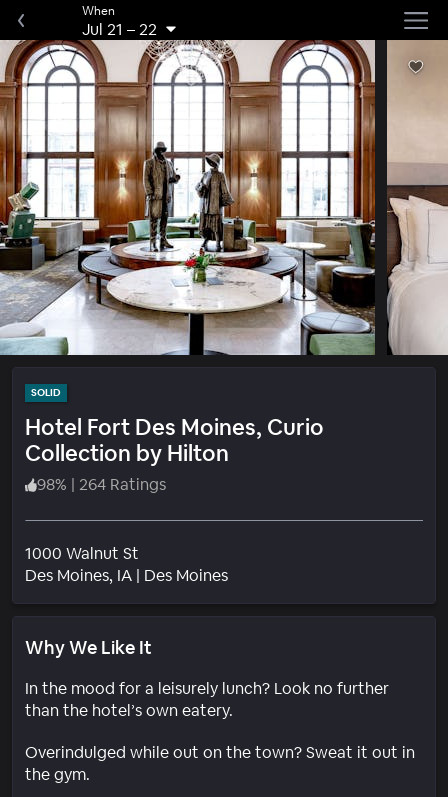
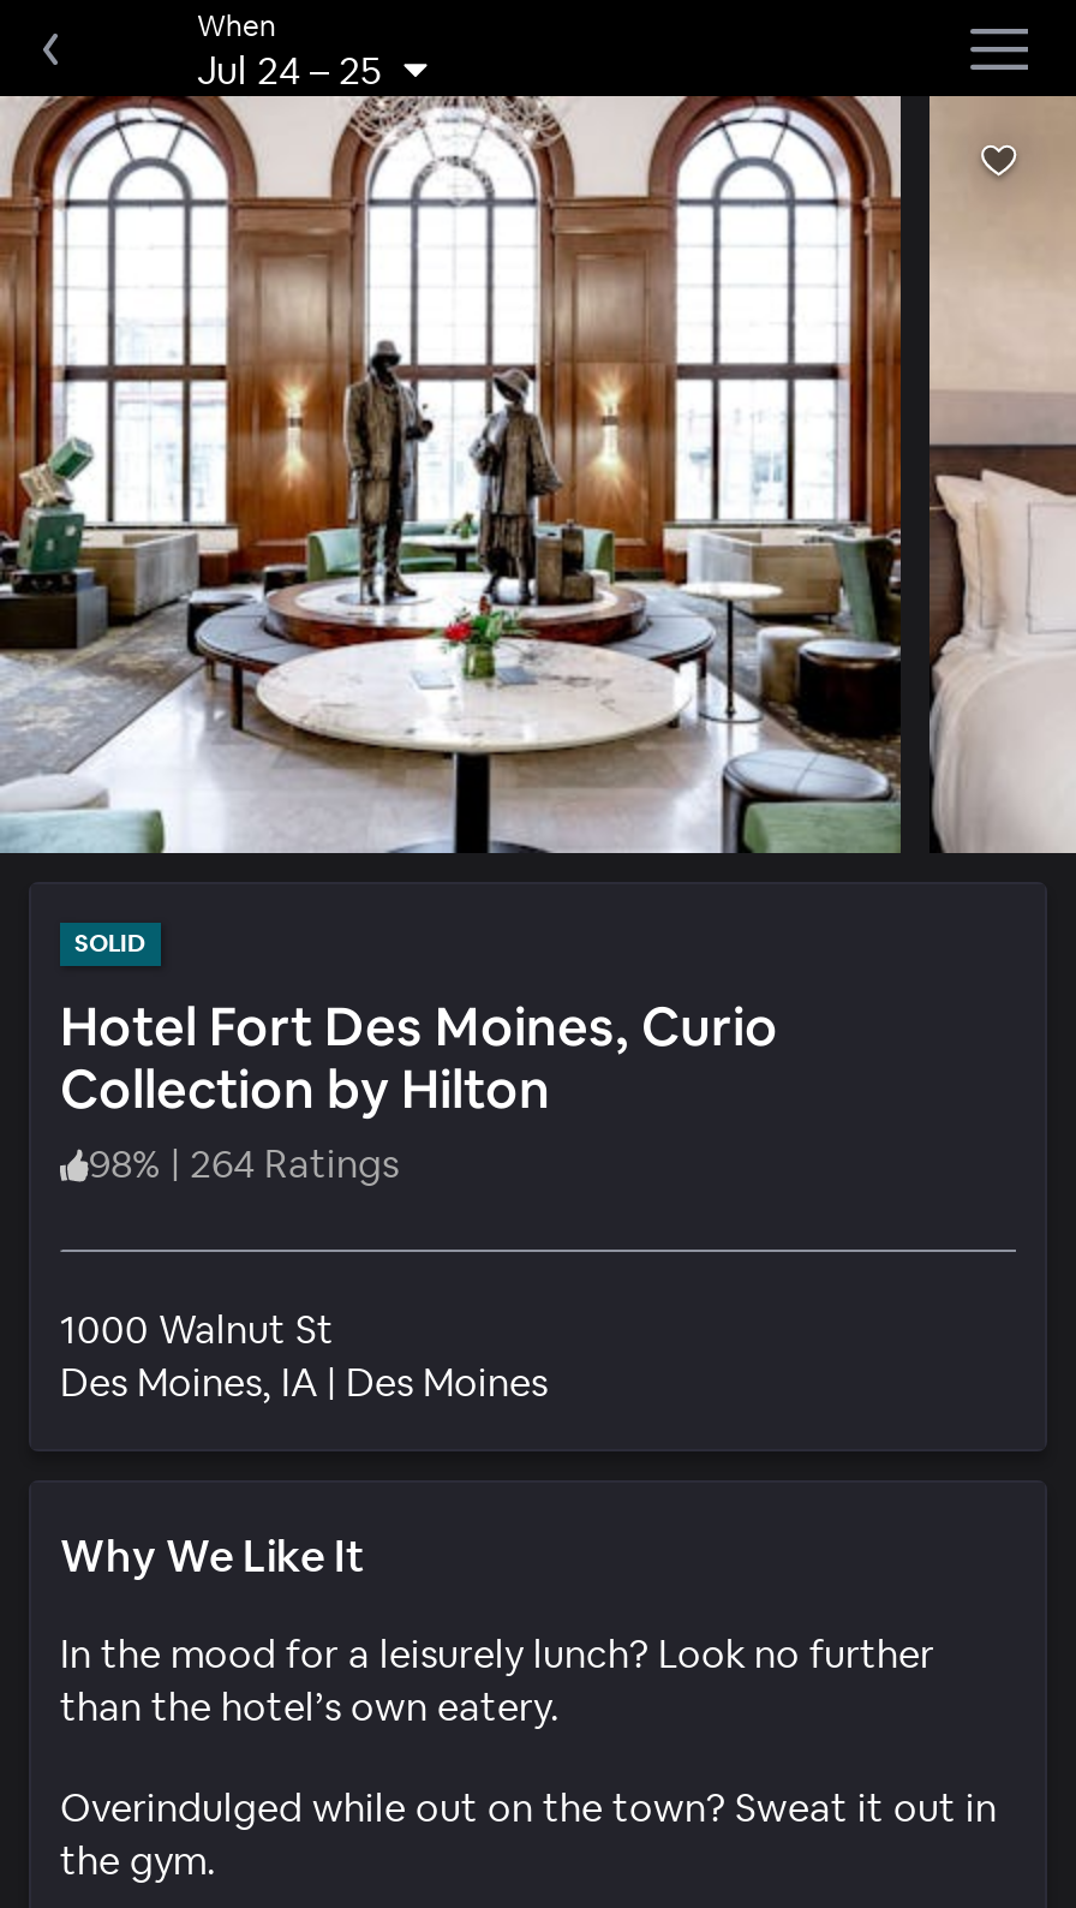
[82,18,157,39] Jul 21 – 22 -> [197,44,382,95] Jul 24 – 25

